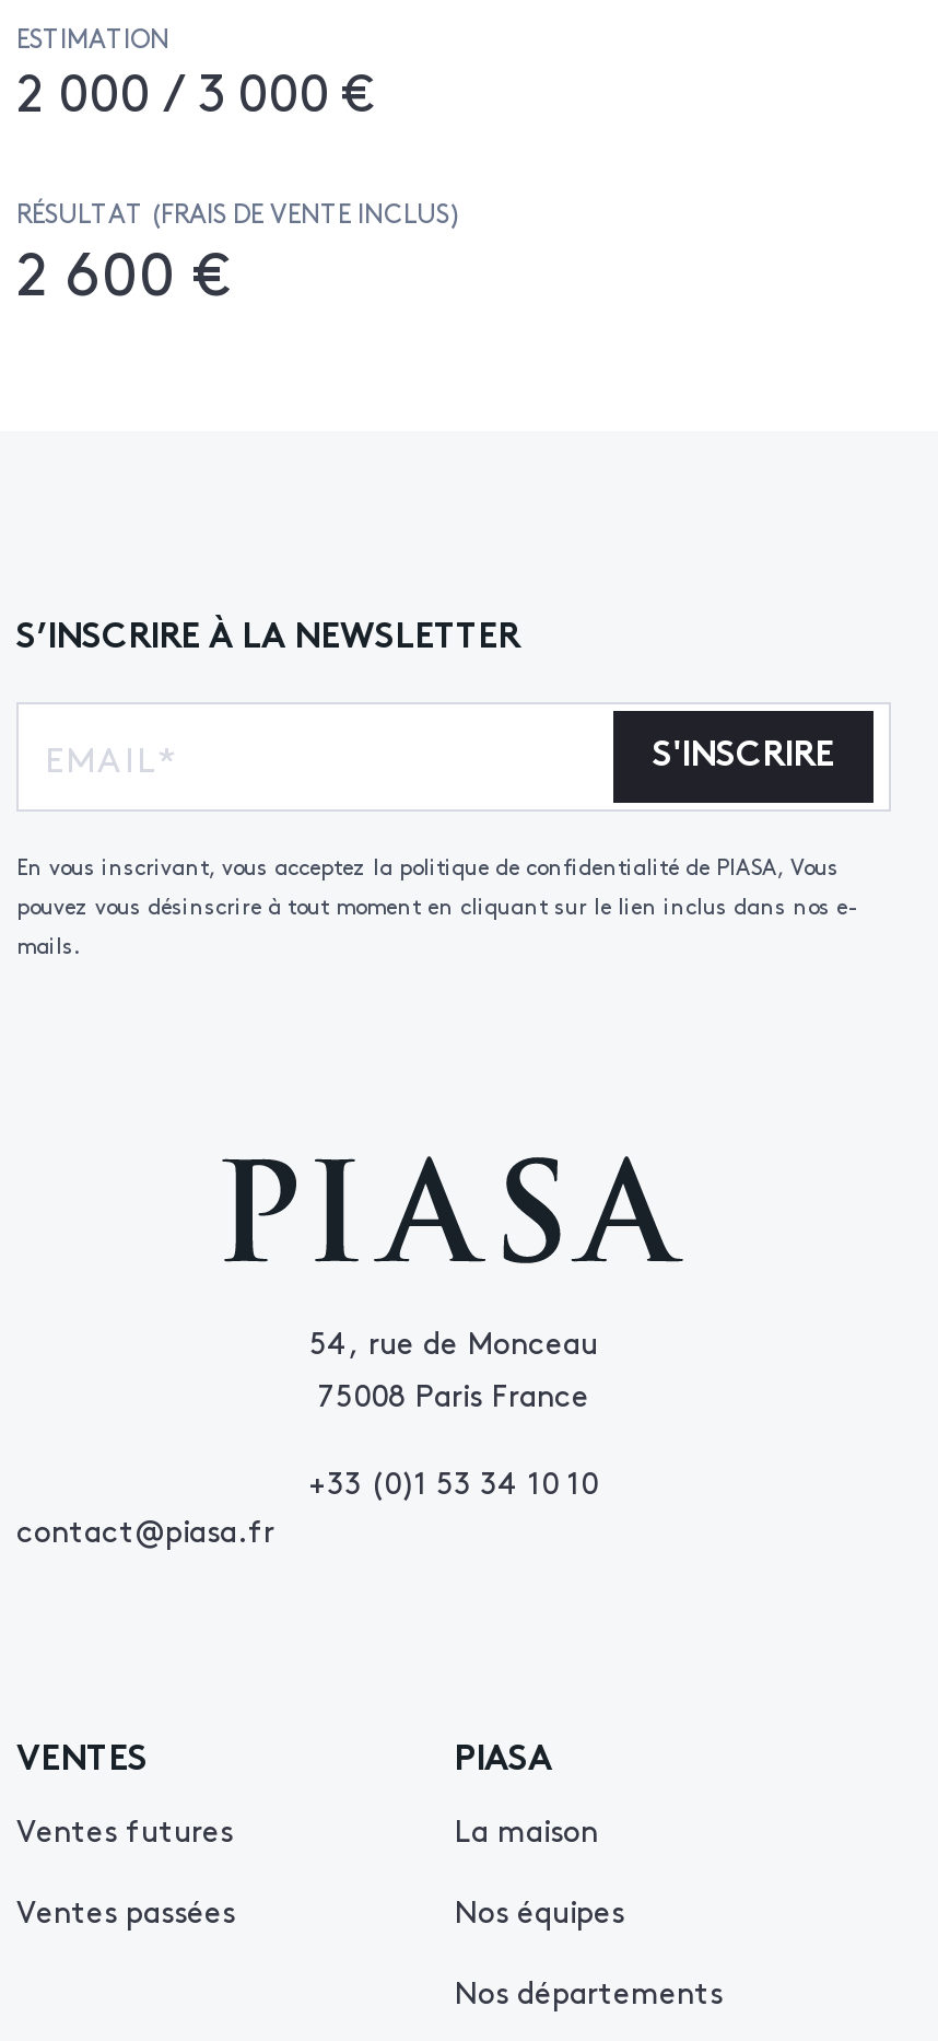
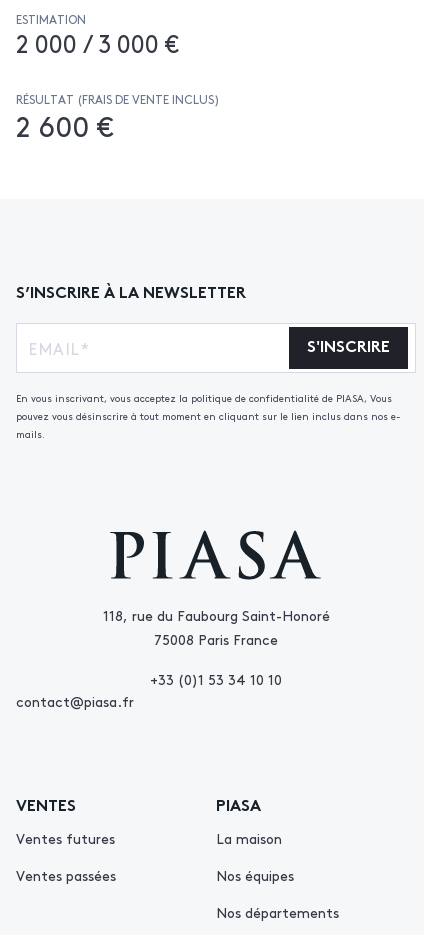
[309,1319,598,1363] 54, rue de Monceau -> [102,605,329,625] 118, rue du Faubourg Saint-Honoré

